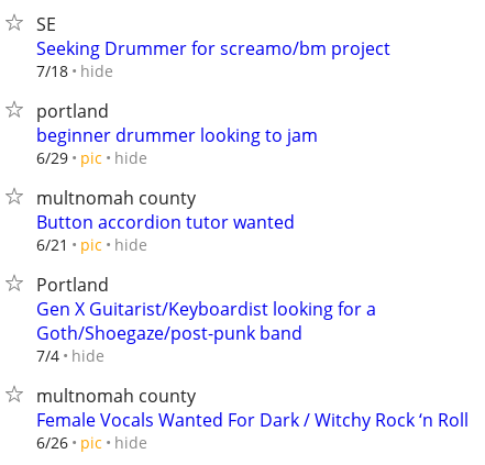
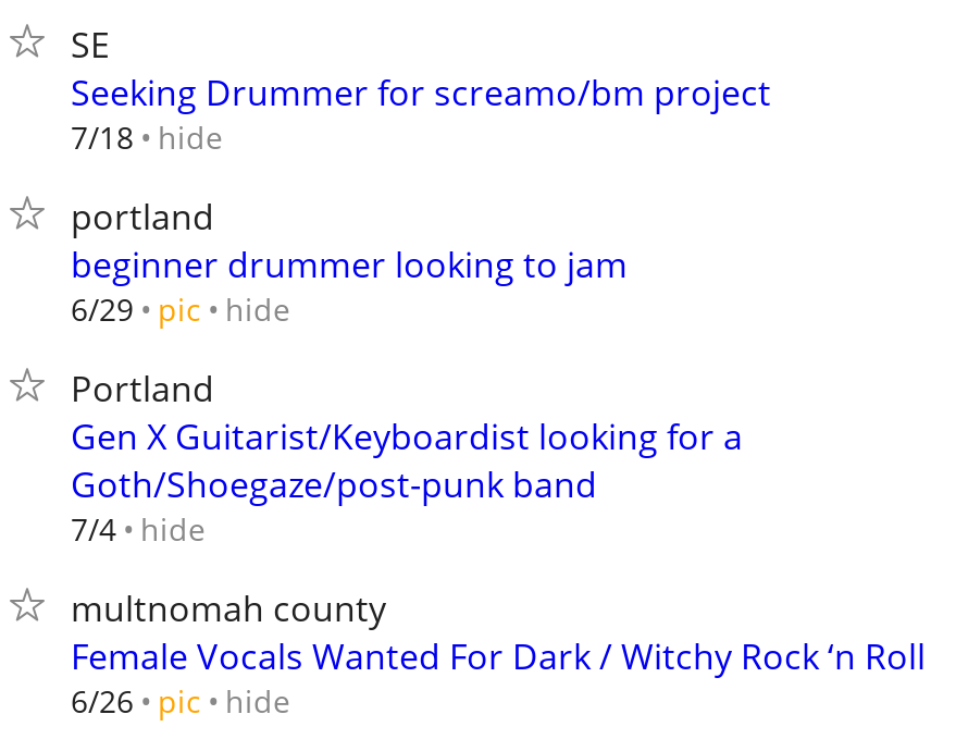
[36,186,295,255] multnomah county | Button accordion tutor wanted | 6/21 pic hide -> none

